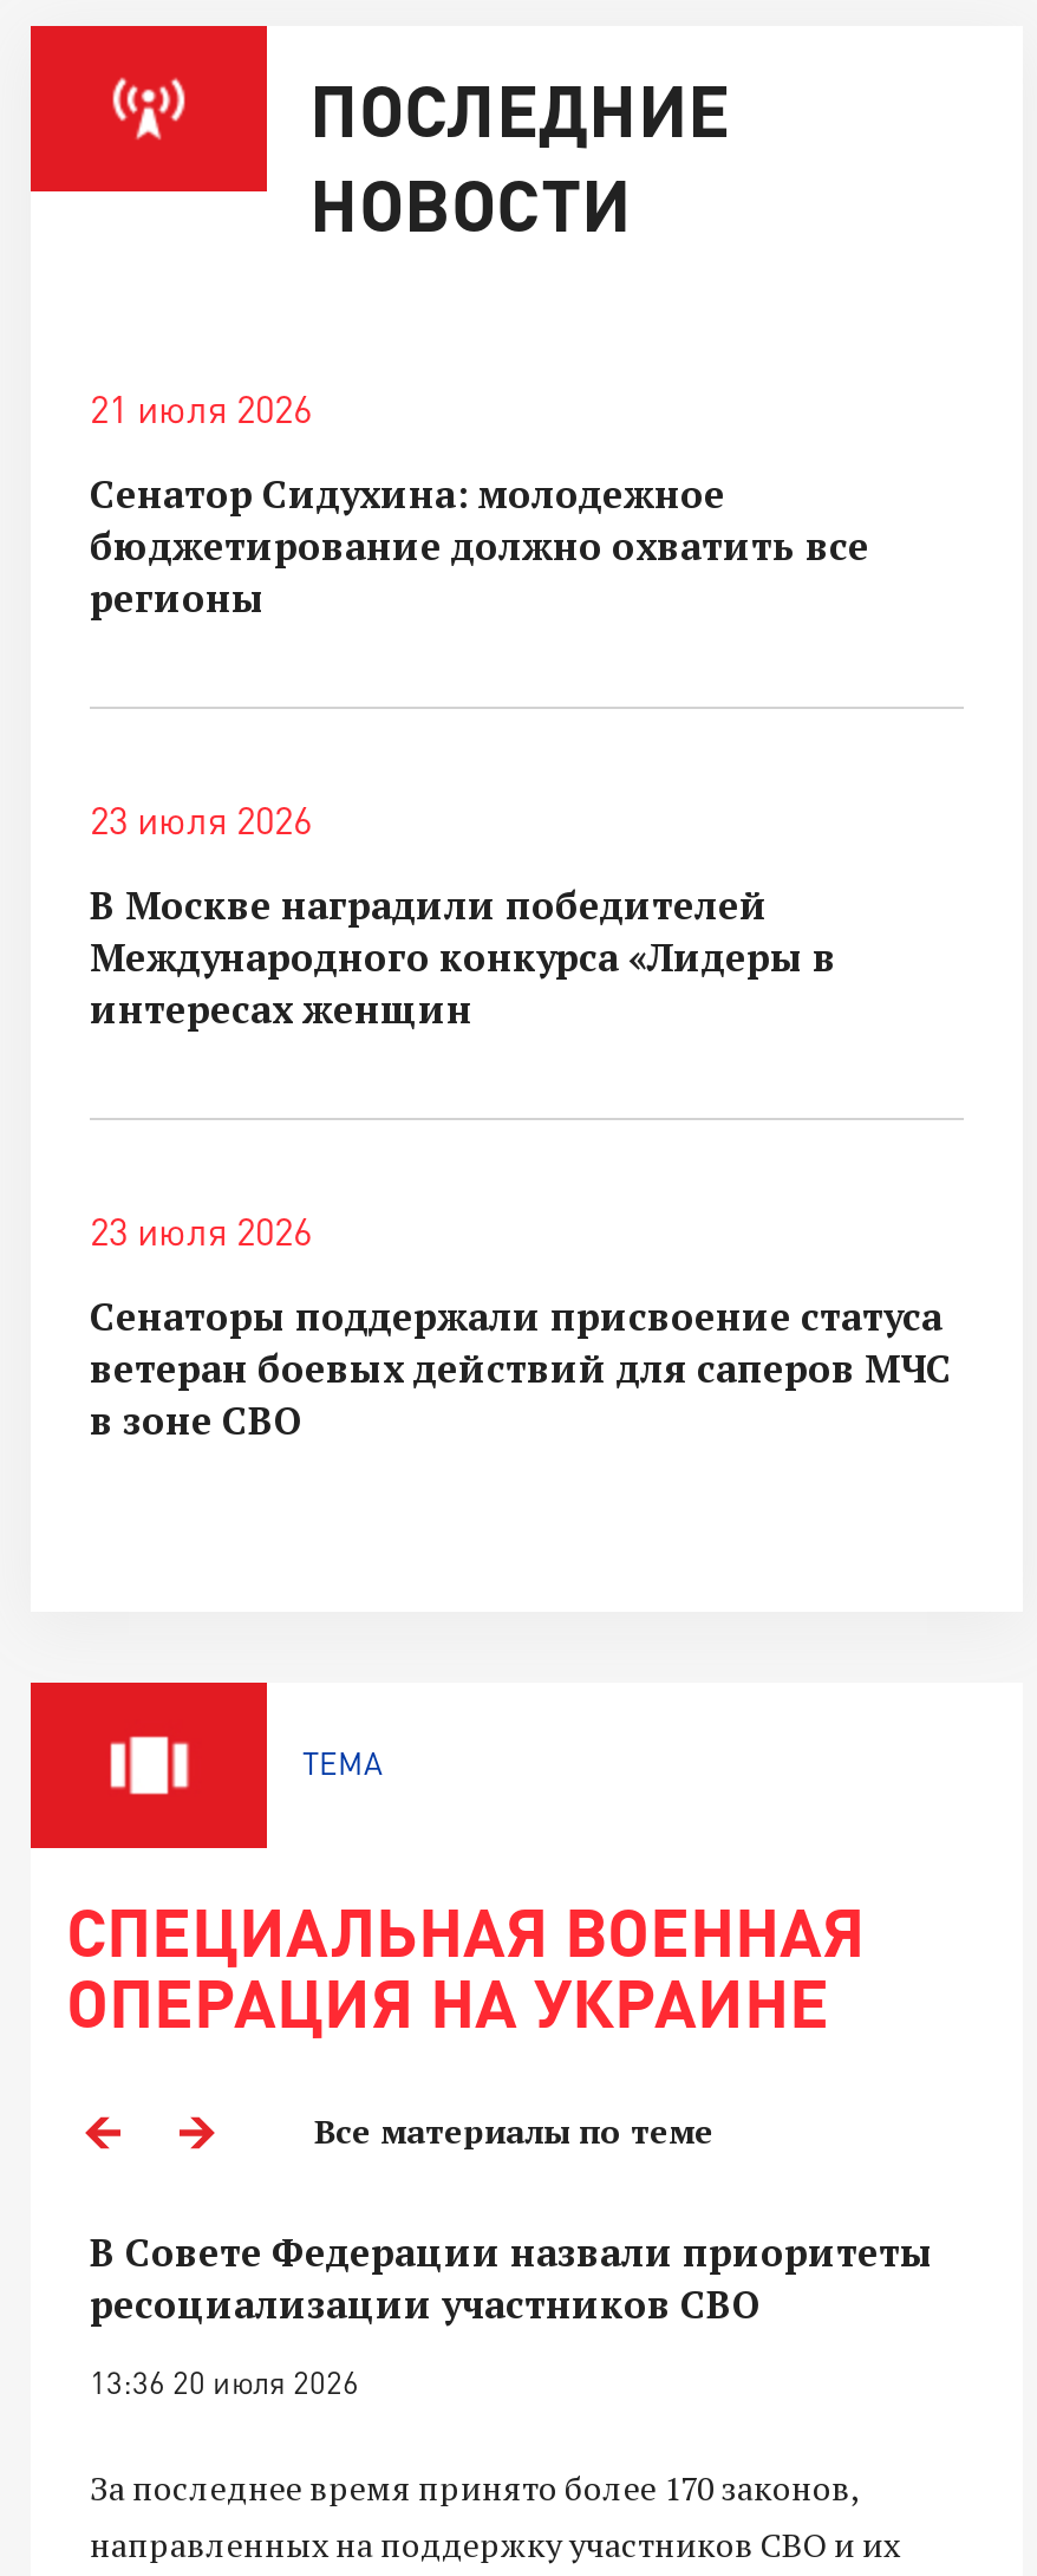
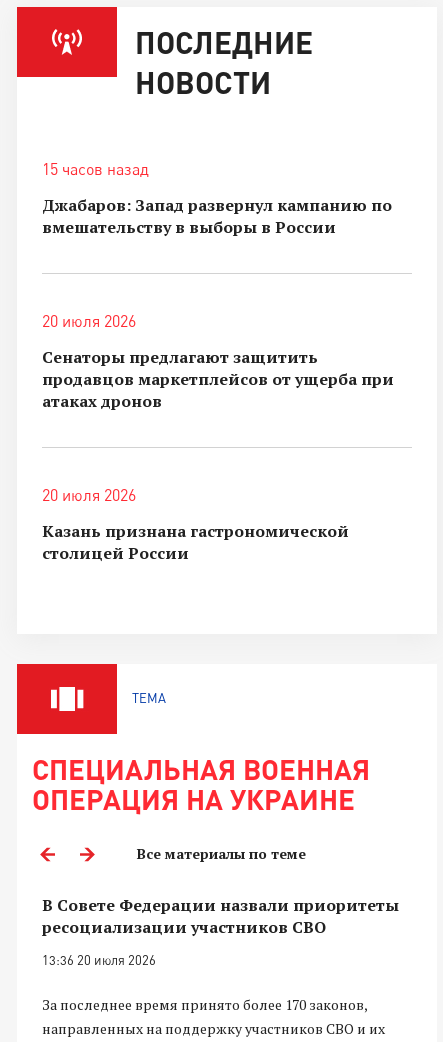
[90,385,312,432] 21 июля 2026 -> [42,159,149,179] 15 часов назад
[90,468,869,624] Сенатор Сидухина: молодежное | бюджетирование должно охватить все | регионы -> [42,194,392,238] Джабаров: Запад развернул кампанию по | вмешательству в выборы в России
[90,796,312,844] 23 июля 2026 -> [42,311,136,331] 20 июля 2026
[90,879,836,1035] В Москве наградили победителей | Международного конкурса «Лидеры в | интересах женщин -> [42,346,394,412] Сенаторы предлагают защитить | продавцов маркетплейсов от ущерба при | атаках дронов
[90,1208,312,1255] 23 июля 2026 -> [42,485,136,505] 20 июля 2026
[90,1290,952,1446] Сенаторы поддержали присвоение статуса | ветеран боевых действий для саперов МЧС | в зоне СВО -> [42,520,349,564] Казань признана гастрономической | столицей России

